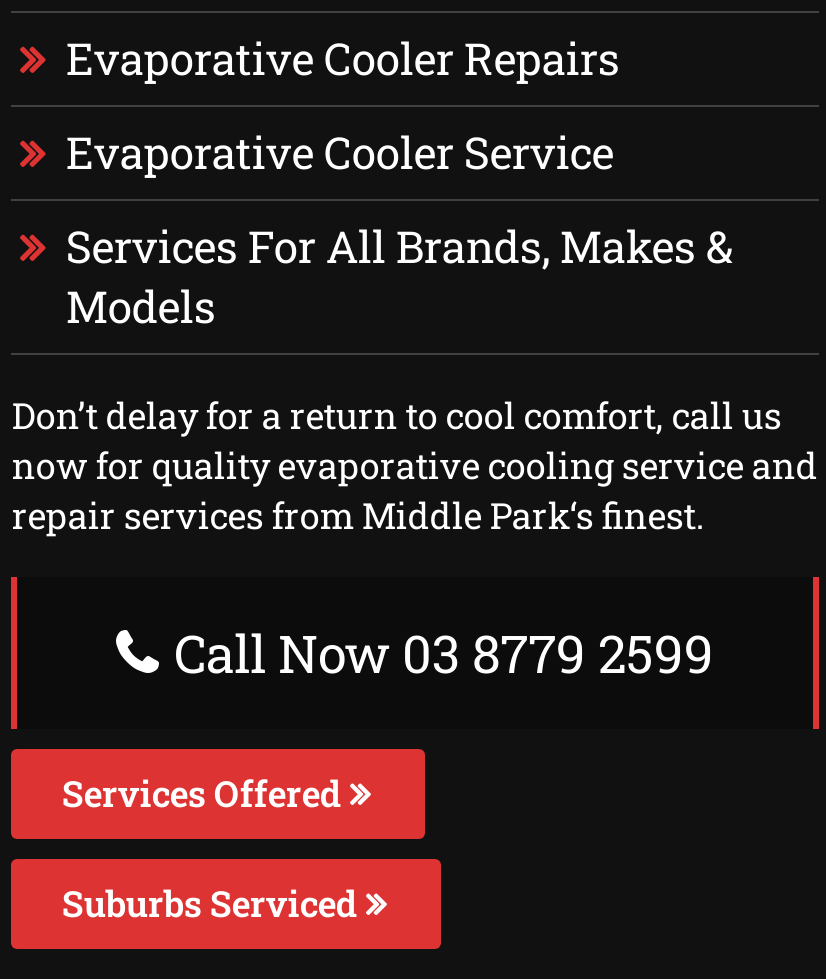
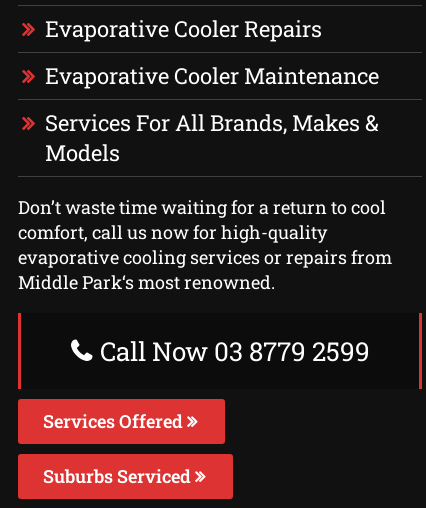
[66,123,614,181] Evaporative Cooler Service -> [45,61,379,90] Evaporative Cooler Maintenance
[12,391,818,539] Don’t delay for a return to cool comfort, call us | now for quality evaporative cooling service and | repair services from Middle Park‘s finest. -> [18,195,392,294] Don’t waste time waiting for a return to cool | comfort, call us now for high-quality | evaporative cooling services or repairs from | Middle Park‘s most renowned.

